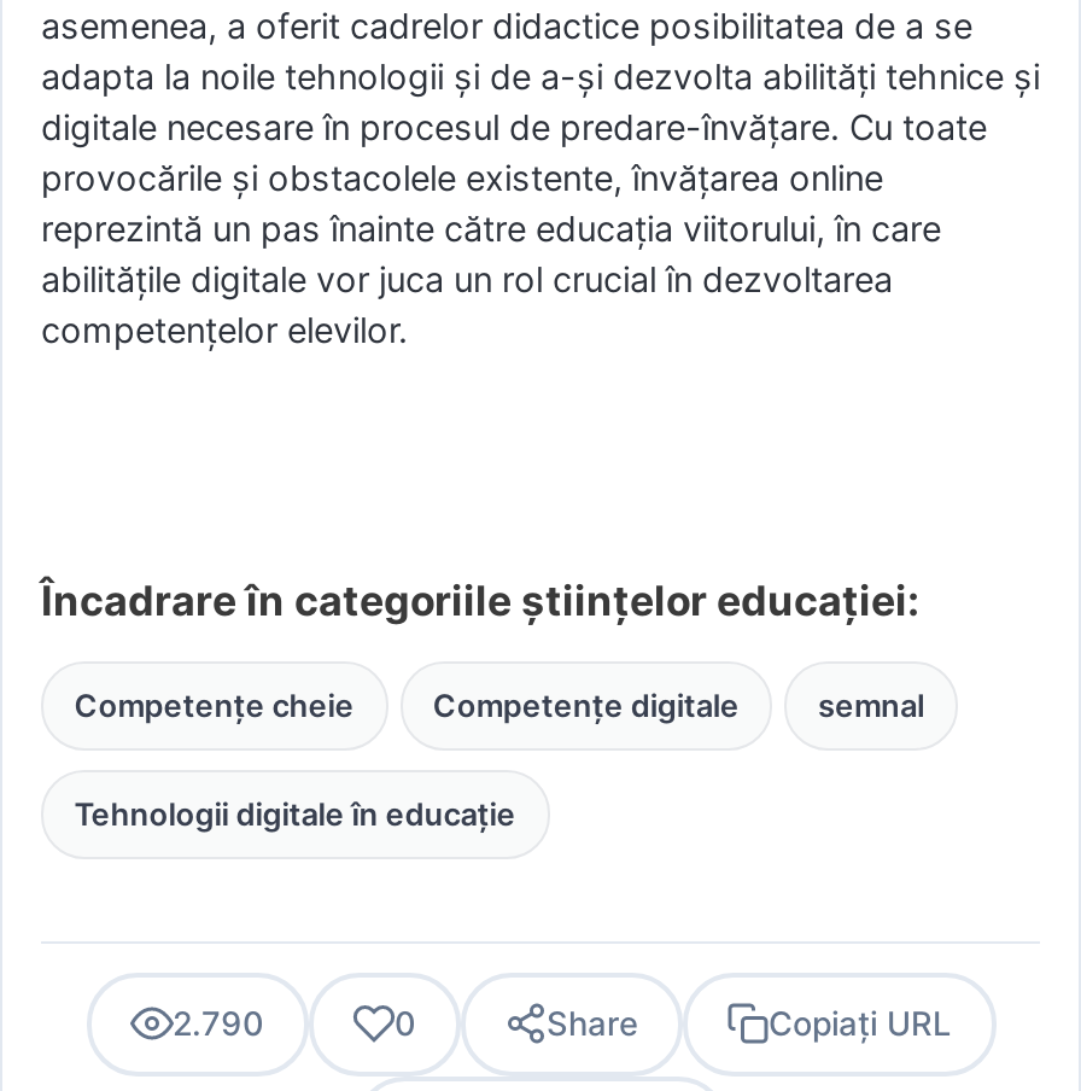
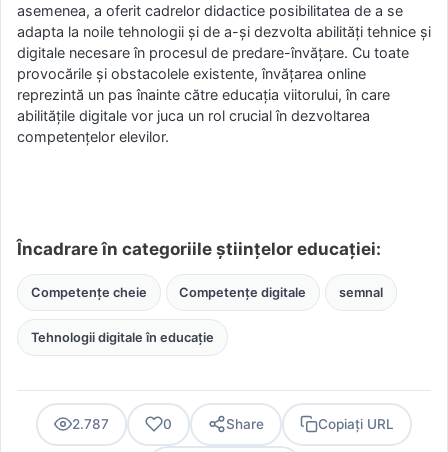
[173,1005,264,1043] 2.790 -> [72,416,109,432] 2.787

